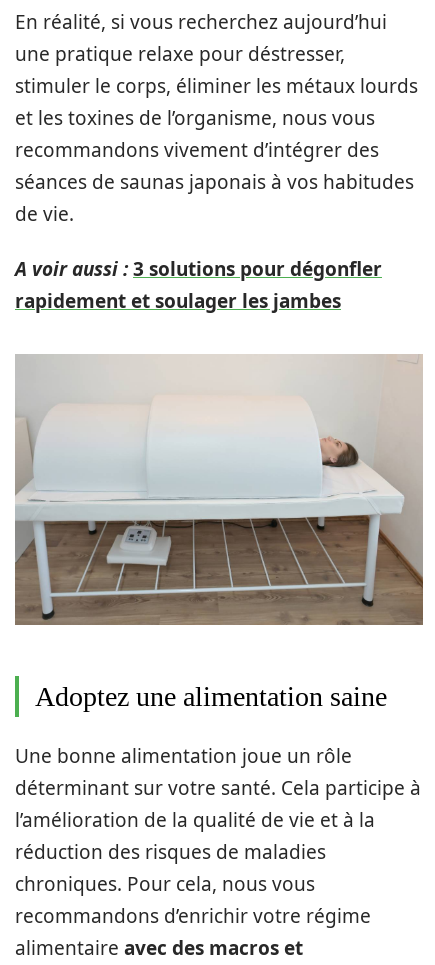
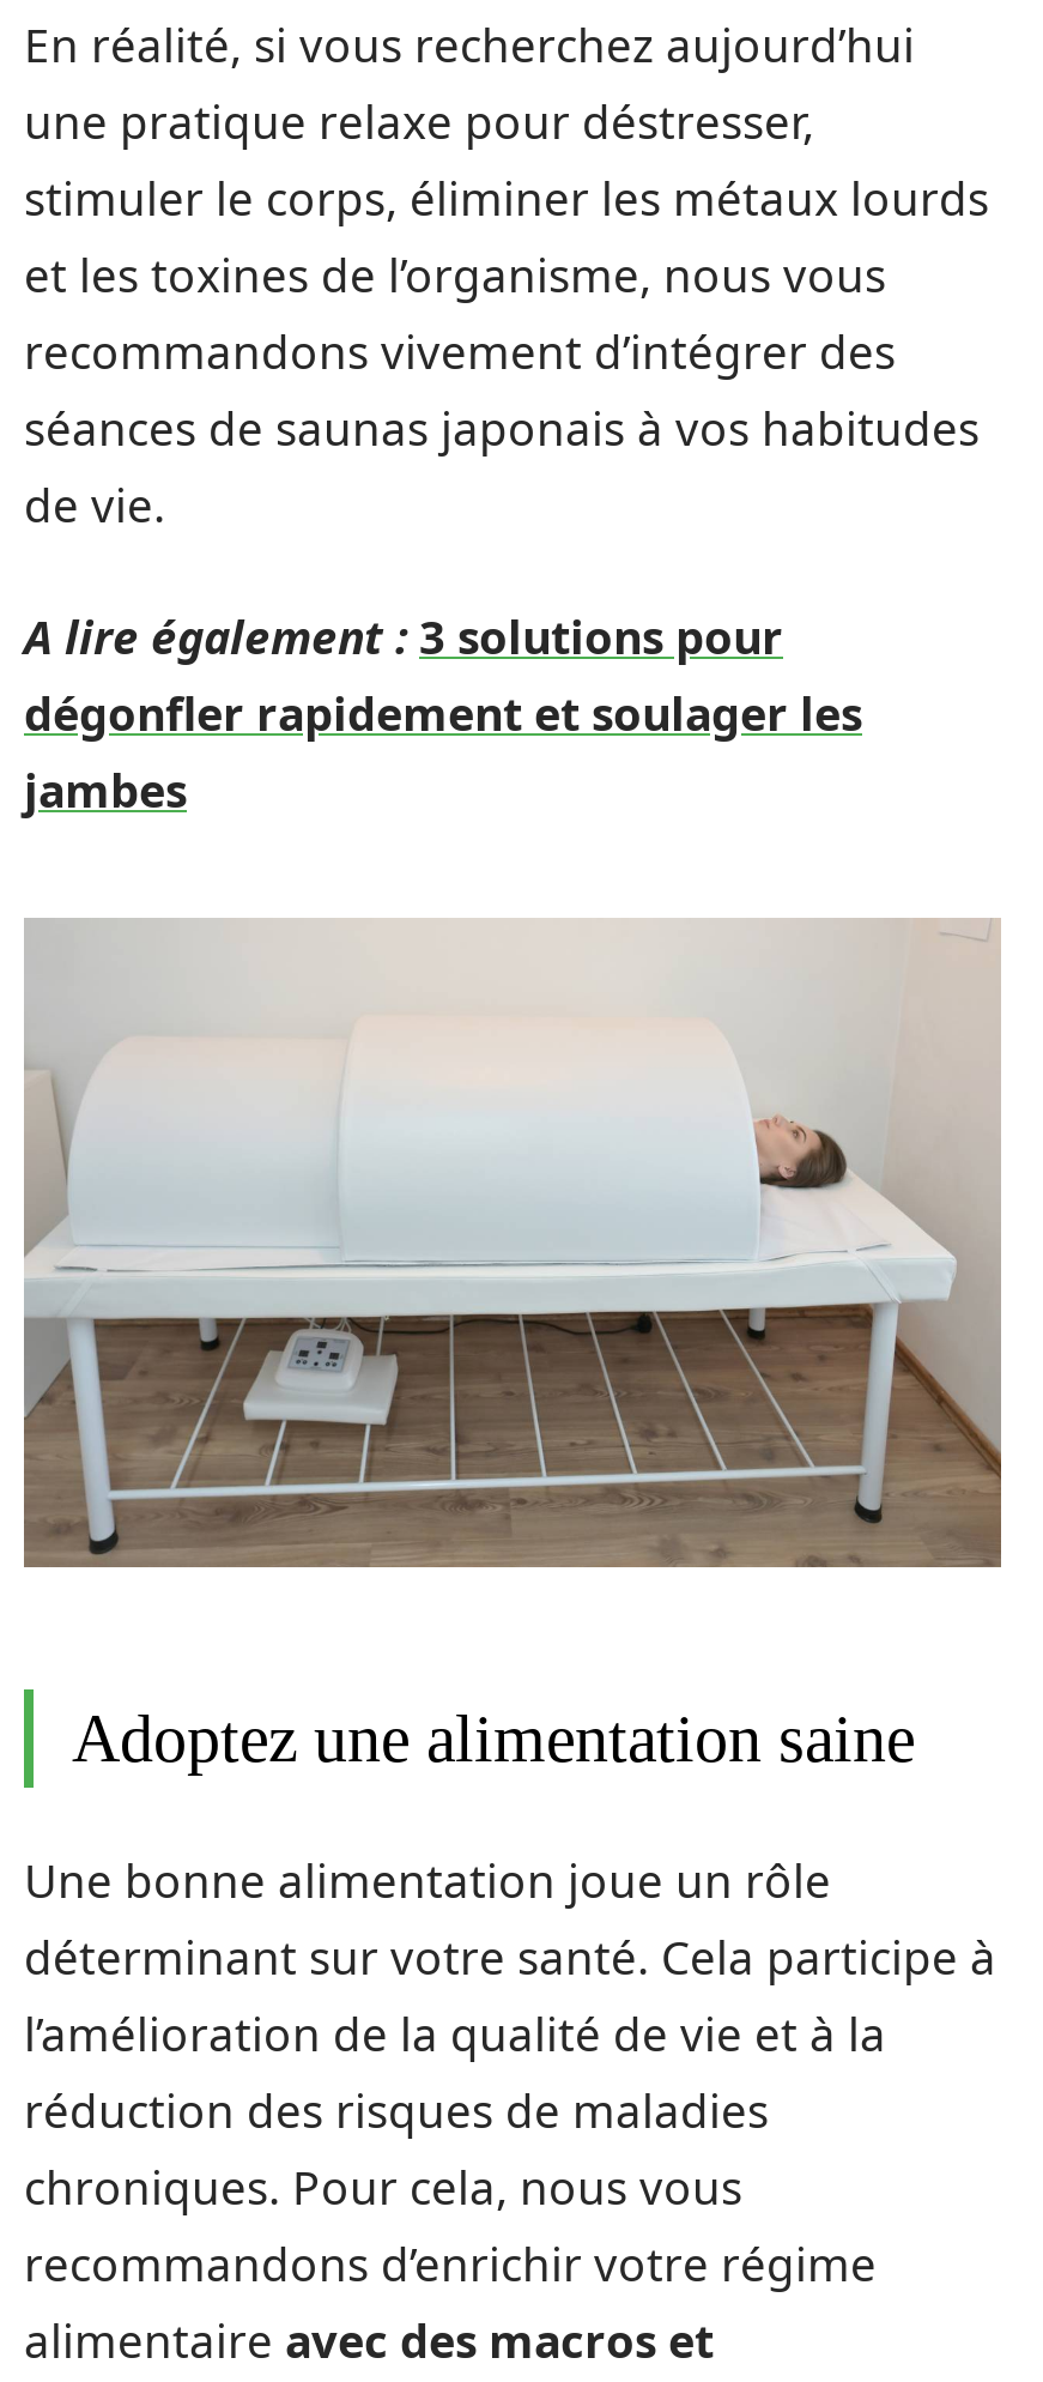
[15,255,382,313] A voir aussi : 3 solutions pour dégonfler | rapidement et soulager les jambes -> [24,605,862,821] A lire également : 3 solutions pour | dégonfler rapidement et soulager les | jambes

